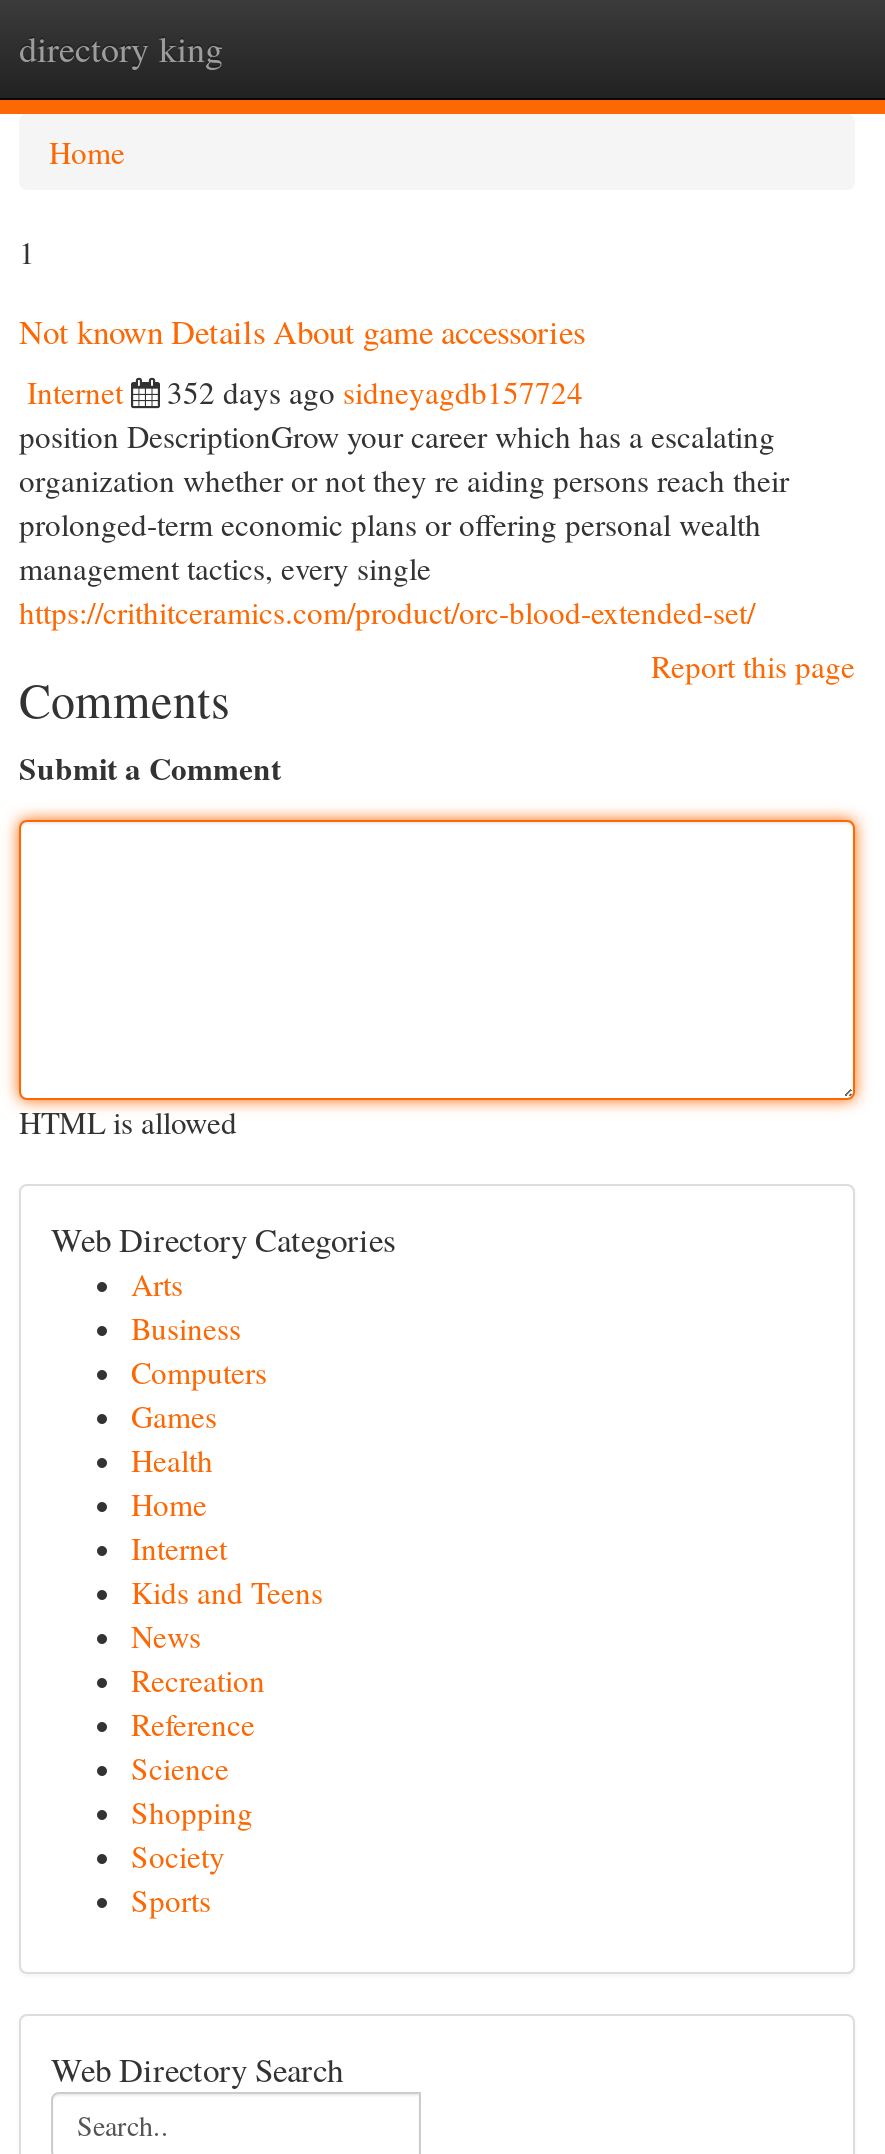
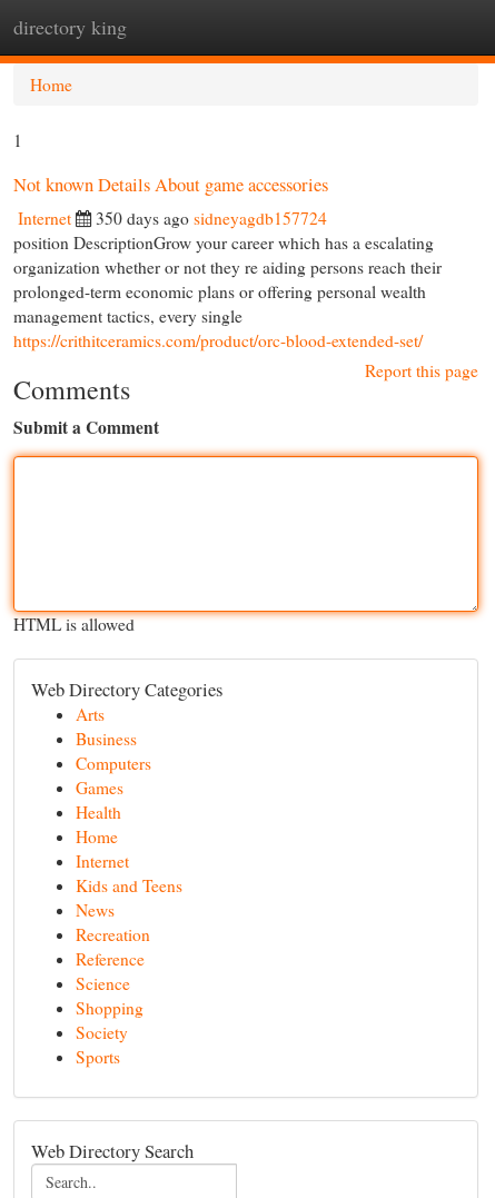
[167,372,583,412] 352 days ago sidneyagdb157724 -> [96,207,327,229] 350 days ago sidneyagdb157724

